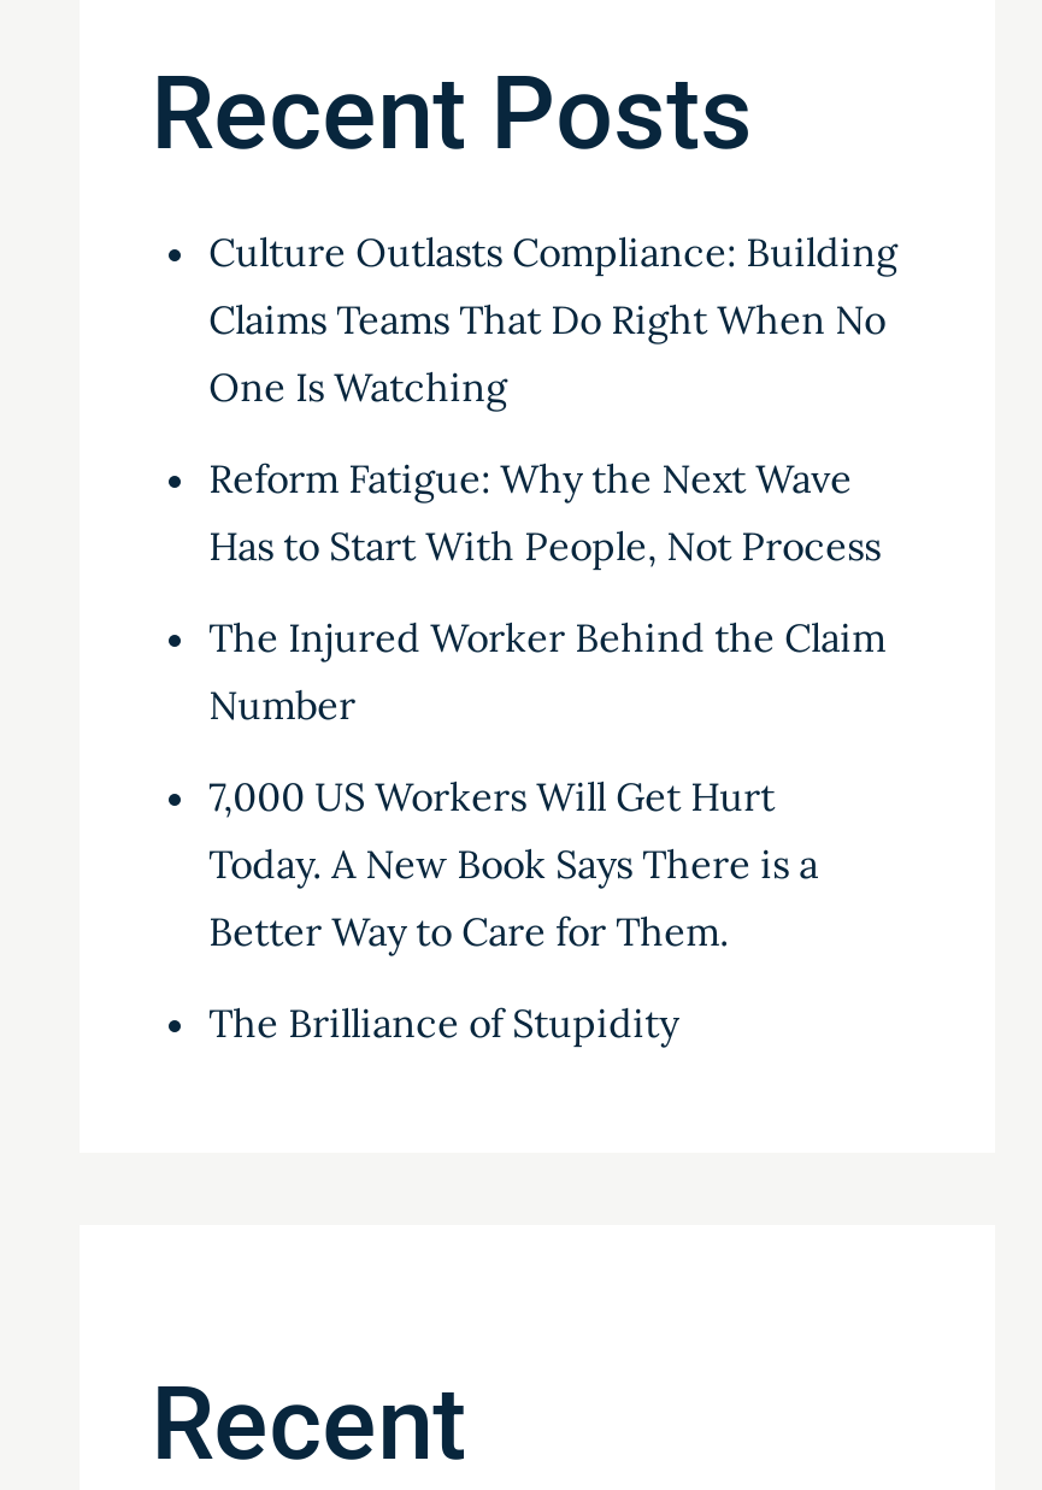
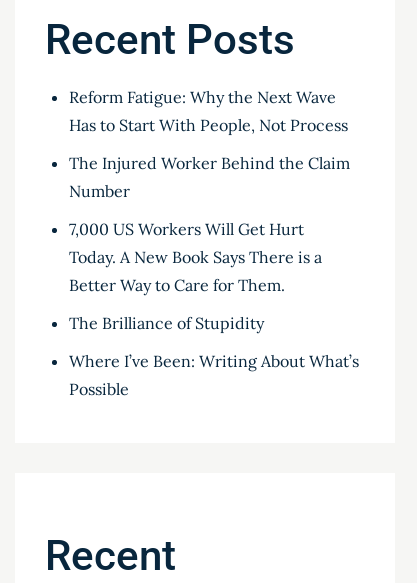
[209,228,898,411] Culture Outlasts Compliance: Building | Claims Teams That Do Right When No | One Is Watching -> none
moved [209,455,886,1047] -> [69,87,350,333]: Reform Fatigue: Why the Next Wave | Has to Start With People, Not Process | The Injured Worker Behind the Claim | Number | 7,000 US Workers Will Get Hurt | Today. A New Book Says There is a | Better Way to Care for Them. | The Brilliance of Stupidity
none -> [69,351,359,399] Where I’ve Been: Writing About What’s | Possible

